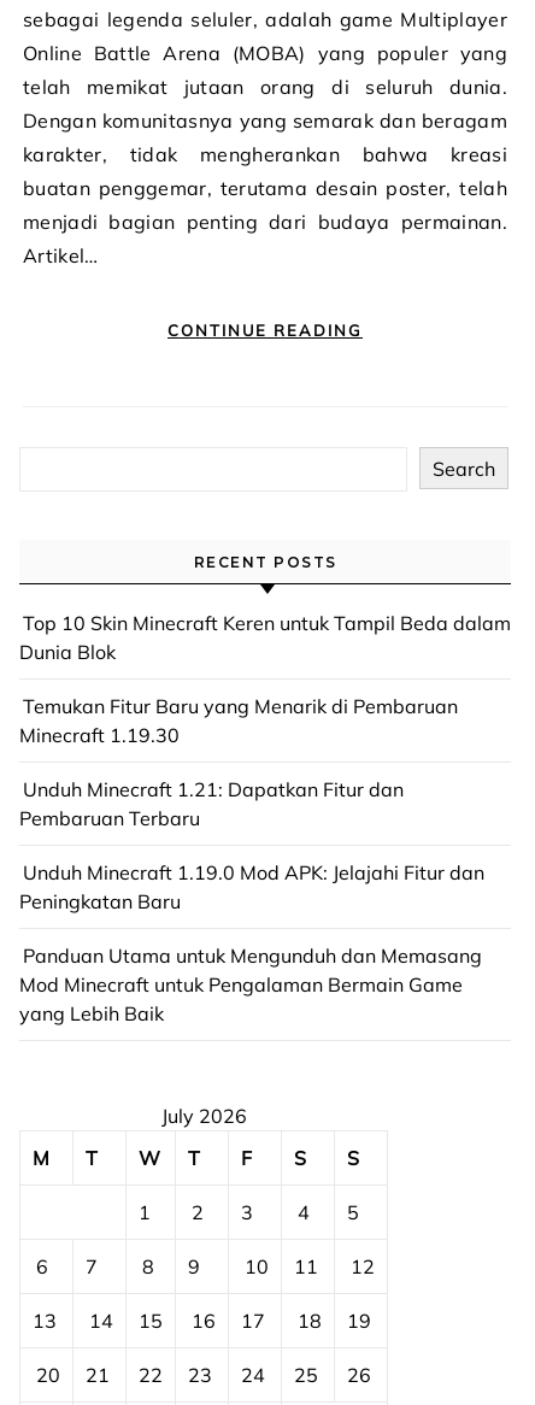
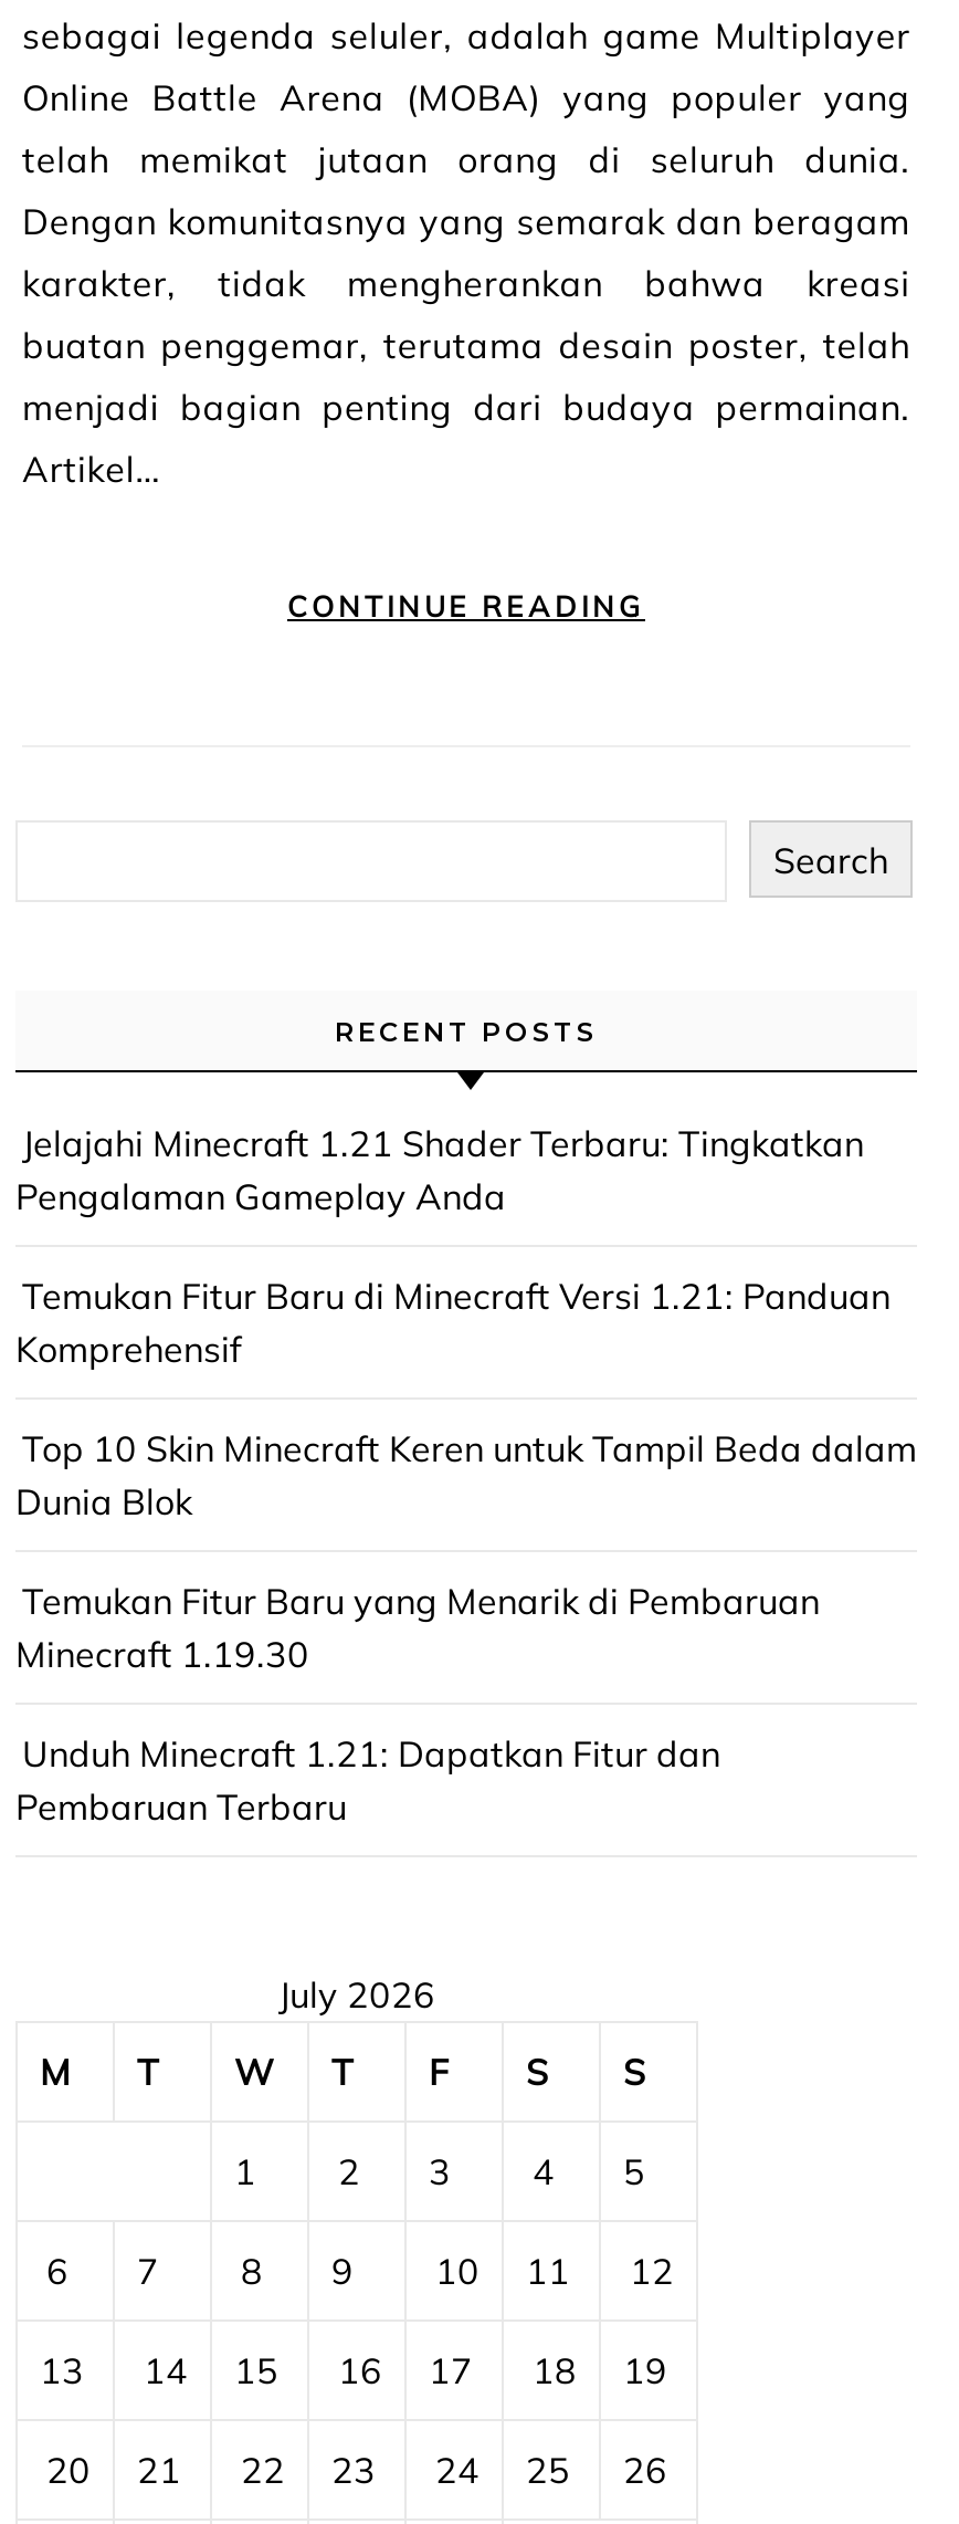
none -> [15,1121,890,1371] Jelajahi Minecraft 1.21 Shader Terbaru: Tingkatkan | Pengalaman Gameplay Anda | Temukan Fitur Baru di Minecraft Versi 1.21: Panduan | Komprehensif
moved [19,611,511,830] -> [15,1426,917,1829]: Top 10 Skin Minecraft Keren untuk Tampil Beda dalam | Dunia Blok | Temukan Fitur Baru yang Menarik di Pembaruan | Minecraft 1.19.30 | Unduh Minecraft 1.21: Dapatkan Fitur dan | Pembaruan Terbaru
[19,860,484,1025] Unduh Minecraft 1.19.0 Mod APK: Jelajahi Fitur dan | Peningkatan Baru | Panduan Utama untuk Mengunduh dan Memasang | Mod Minecraft untuk Pengalaman Bermain Game | yang Lebih Baik -> none

